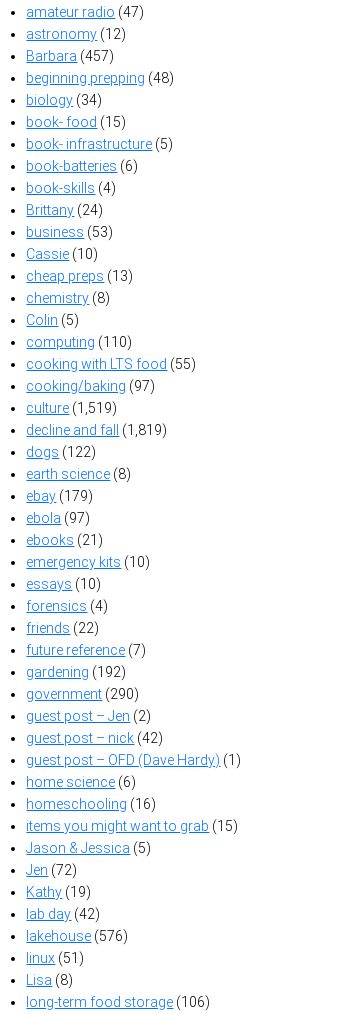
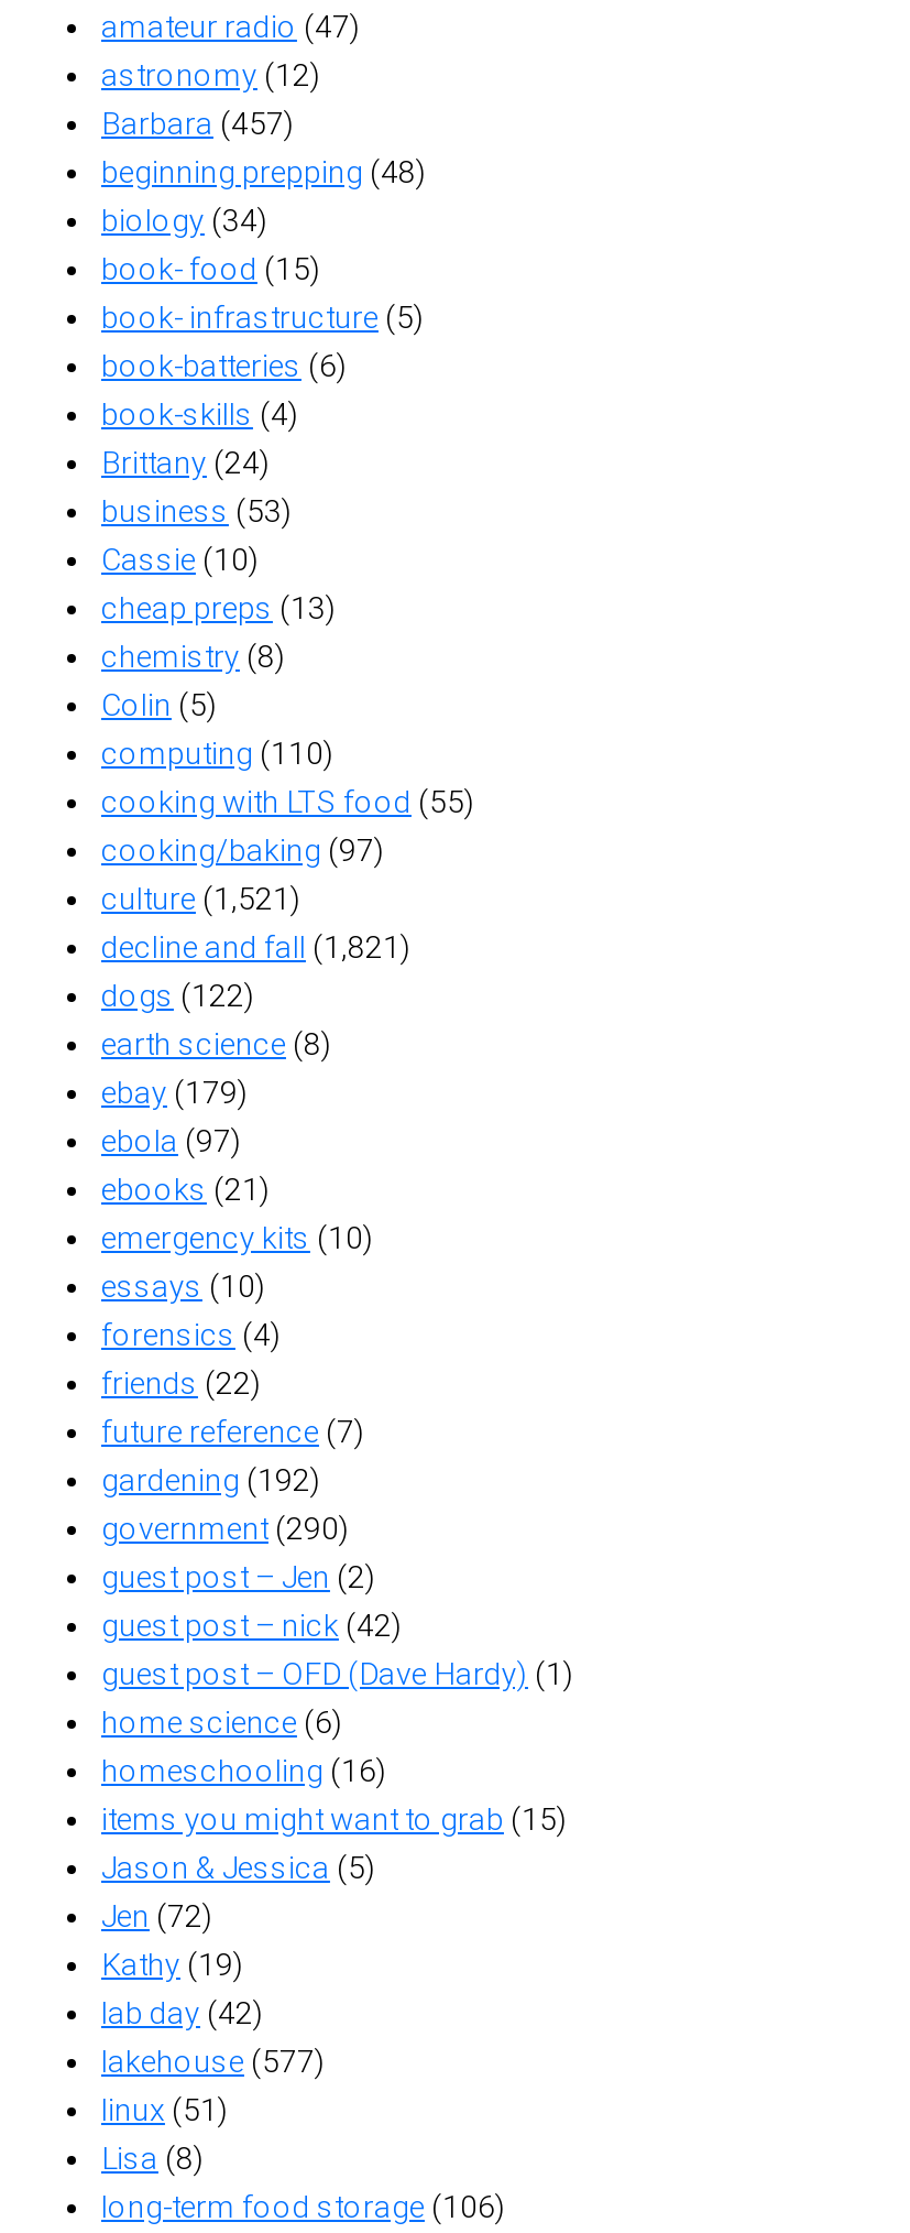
[26,400,117,416] culture (1,519) -> [101,882,301,917] culture (1,521)
[26,422,167,438] decline and fall (1,819) -> [101,930,412,965] decline and fall (1,821)
[26,928,128,944] lakehouse (576) -> [101,2044,326,2080] lakehouse (577)

